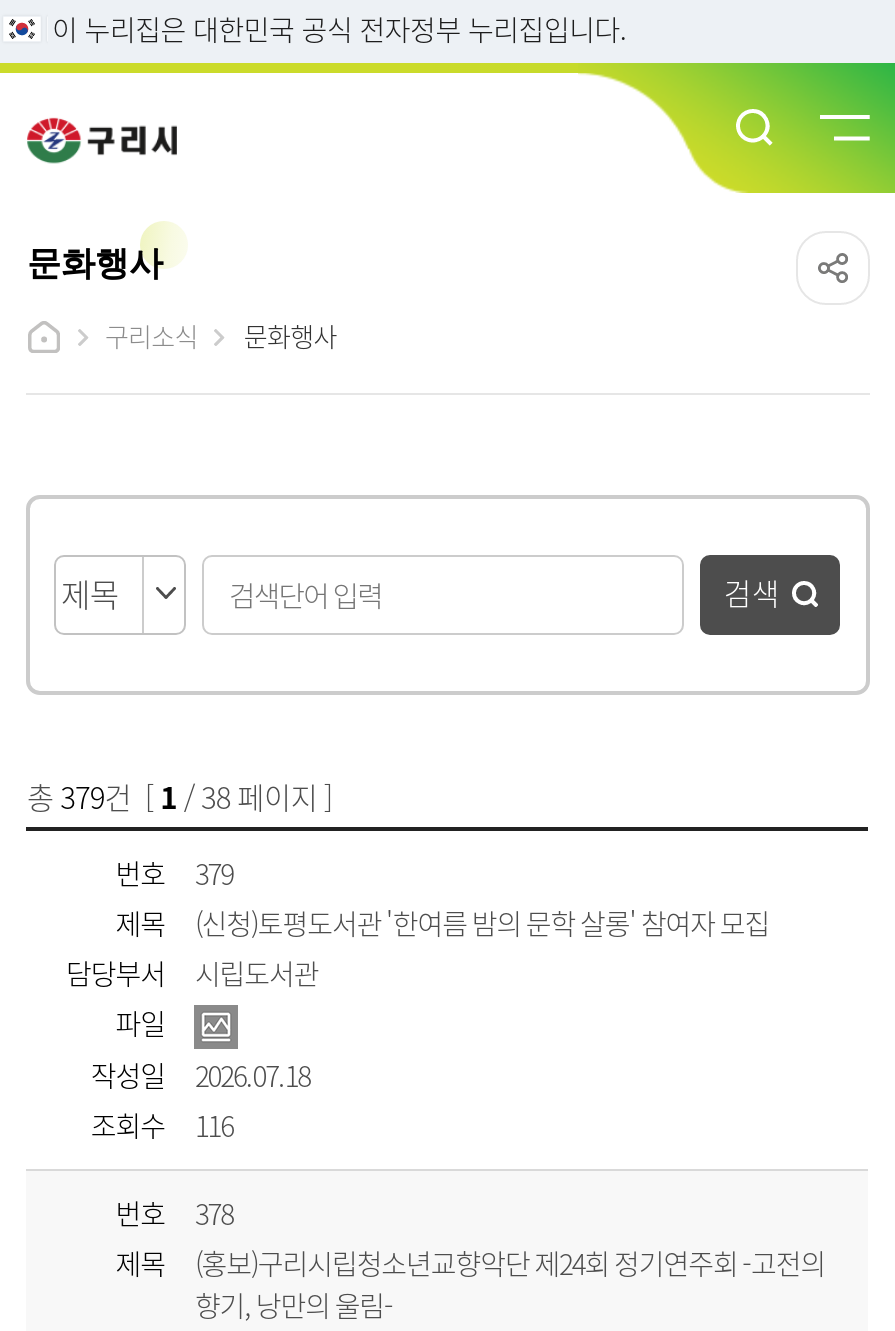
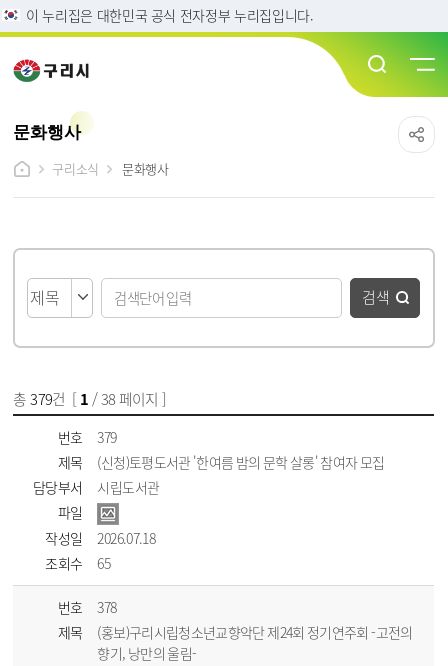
[91,1105,233,1145] 조회수 116 -> [45,553,110,573] 조회수 65

